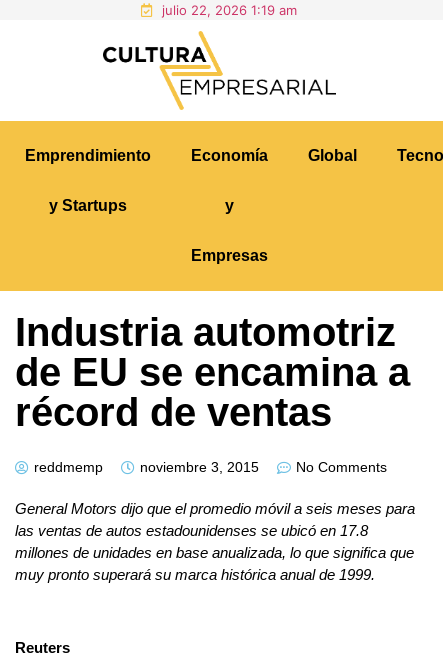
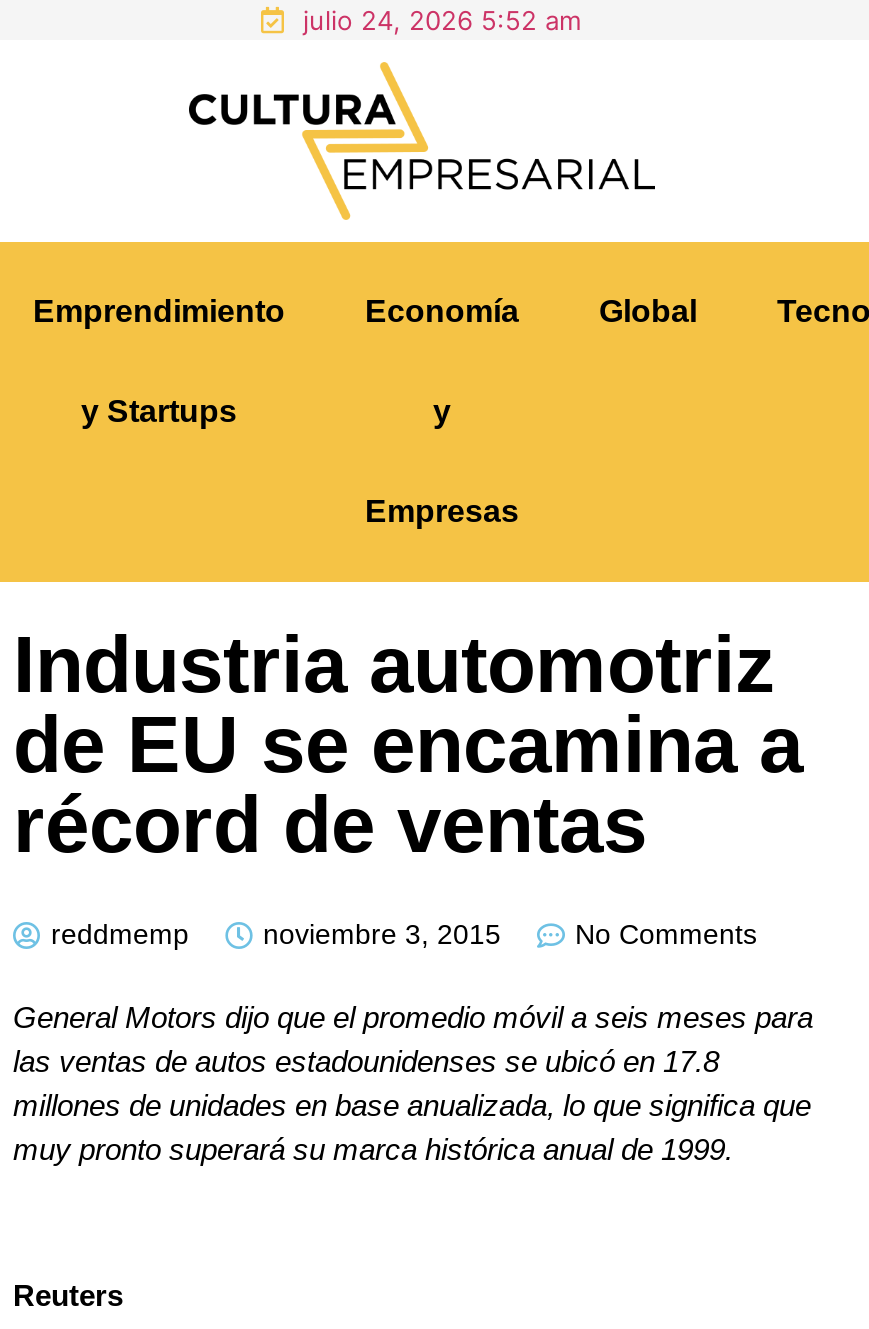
[162,2,297,18] julio 22, 2026 1:19 am -> [303,4,581,36] julio 24, 2026 5:52 am

